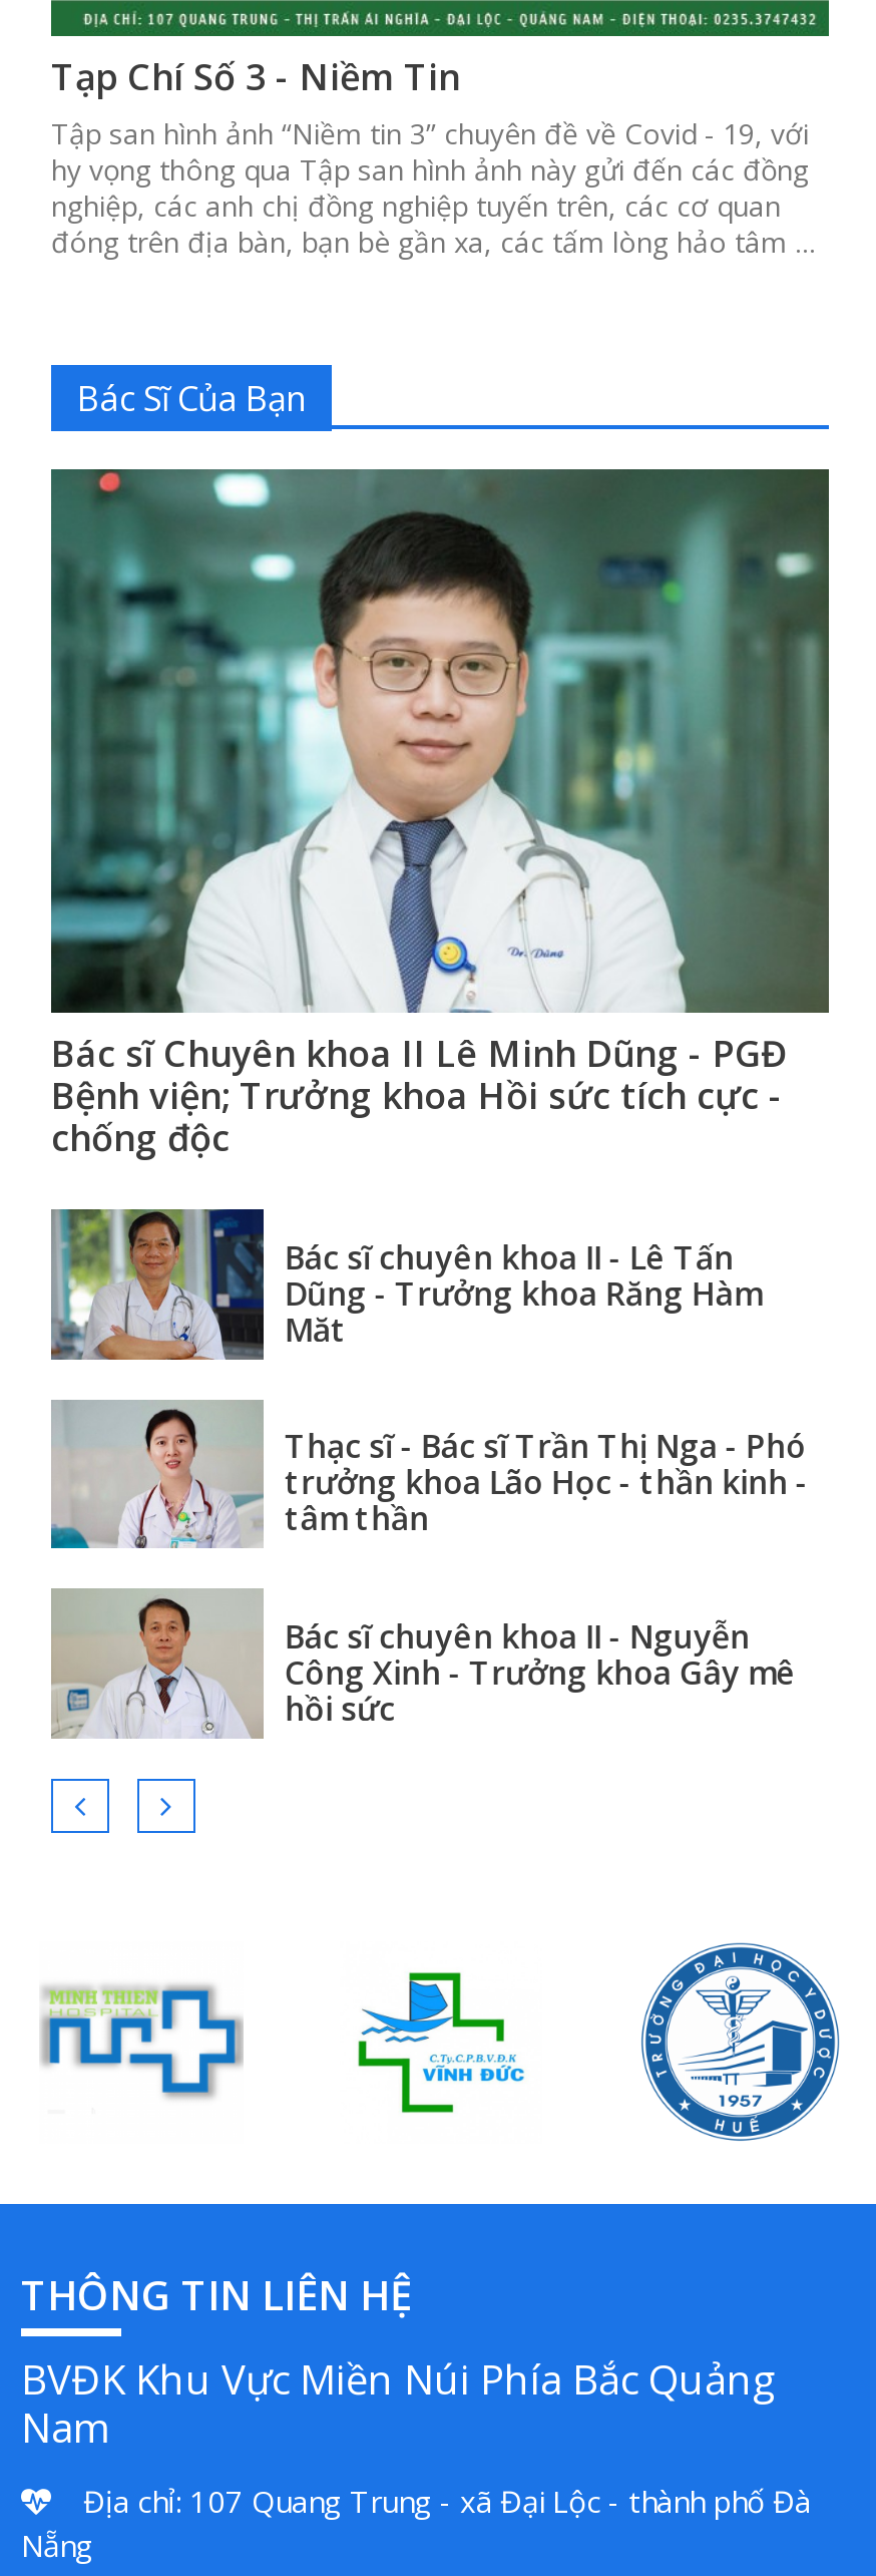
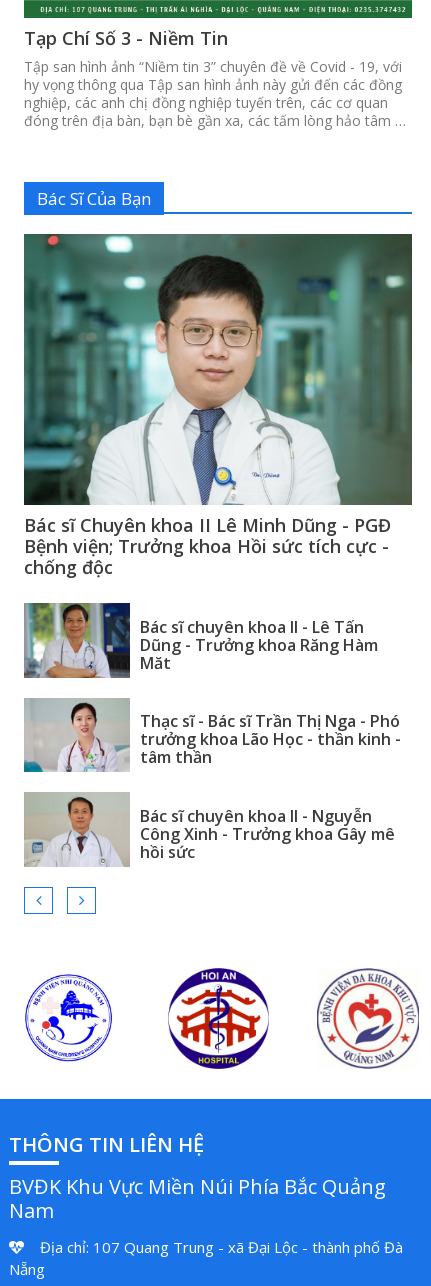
[342,1941,540,2144] [image] -> [168,967,269,1070] [image]
[638,1943,843,2142] [image] -> [316,968,420,1069] [image]
[39,1953,244,2128] [image] -> [20,973,119,1062] [image]

